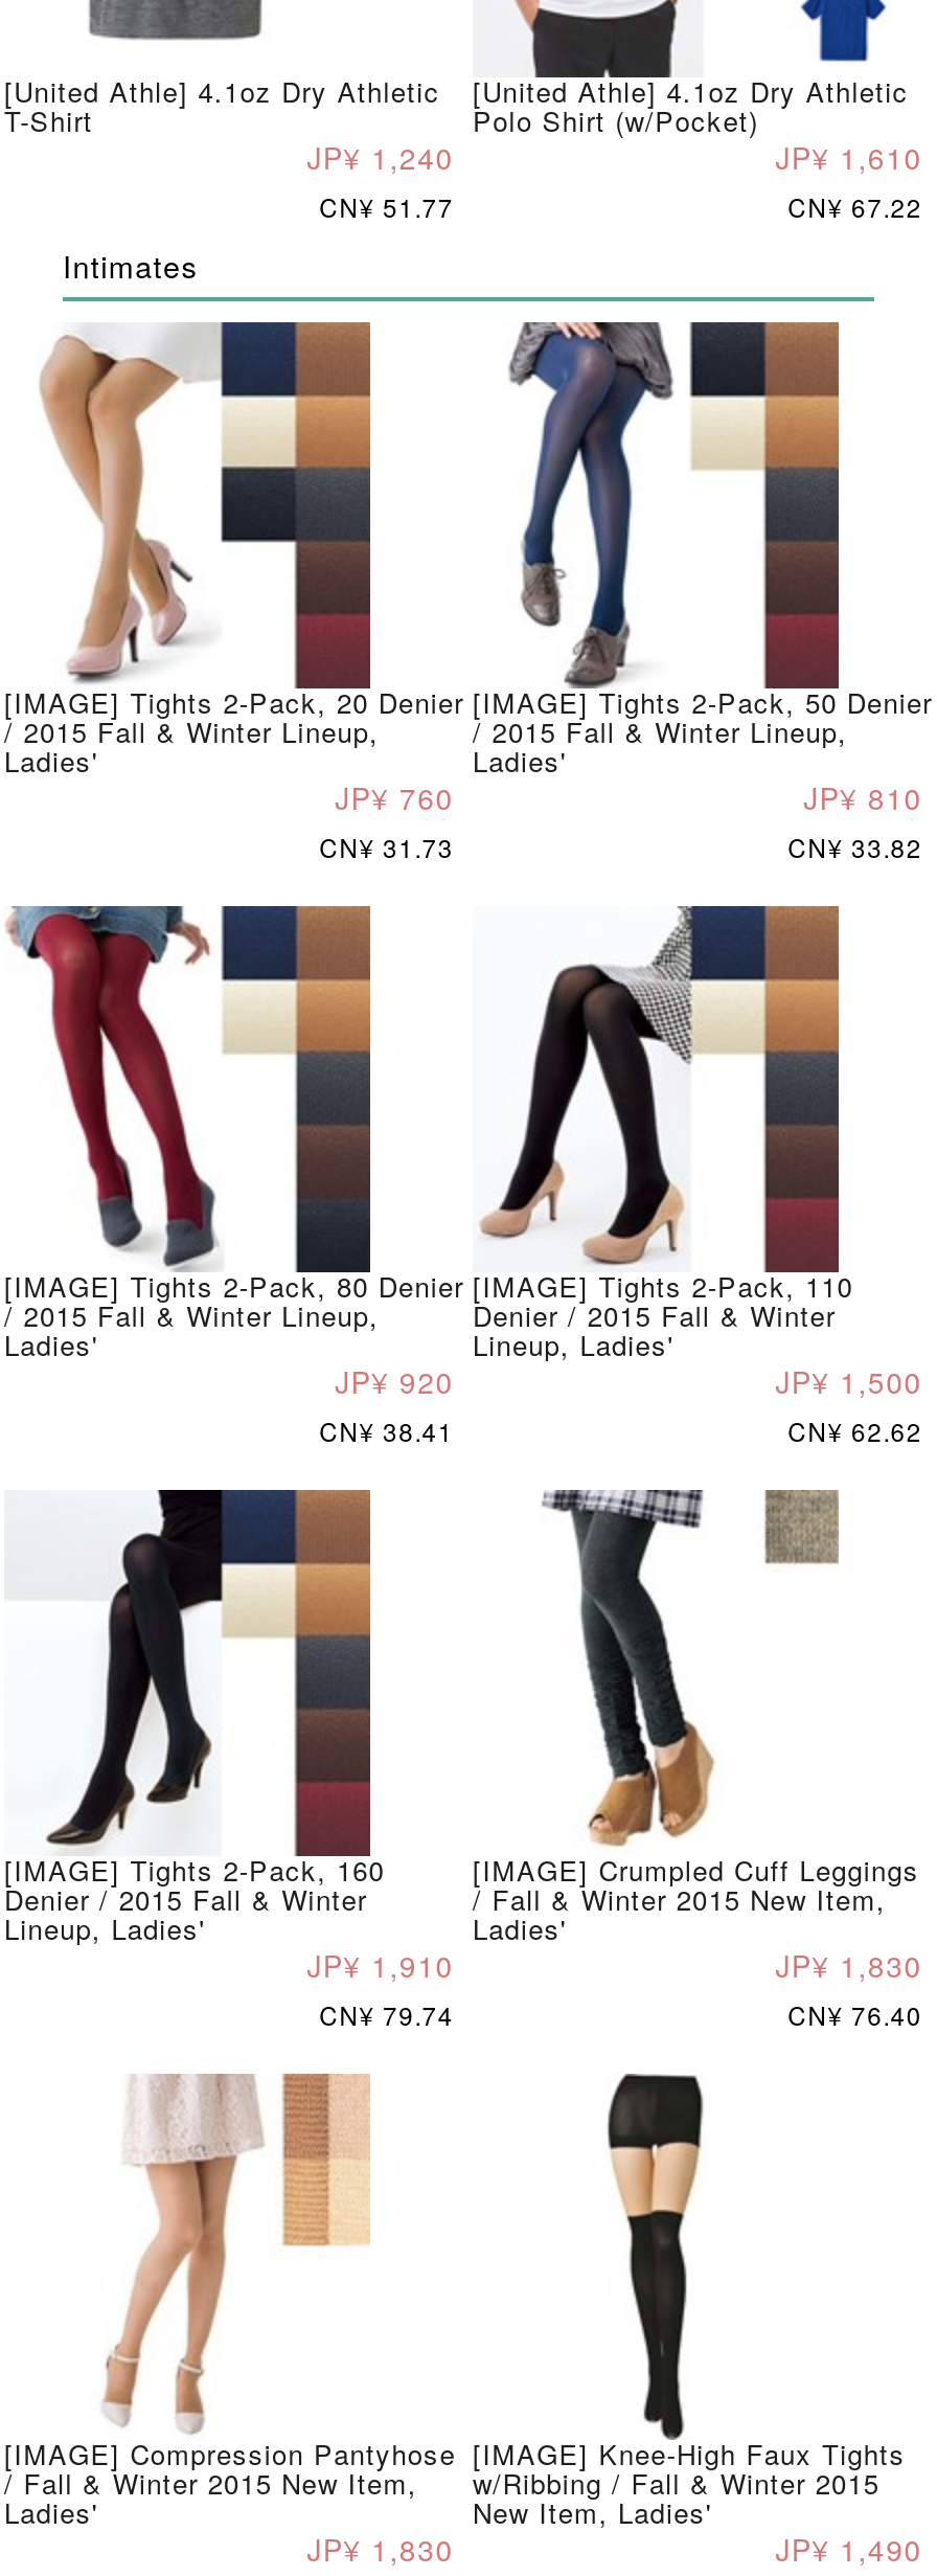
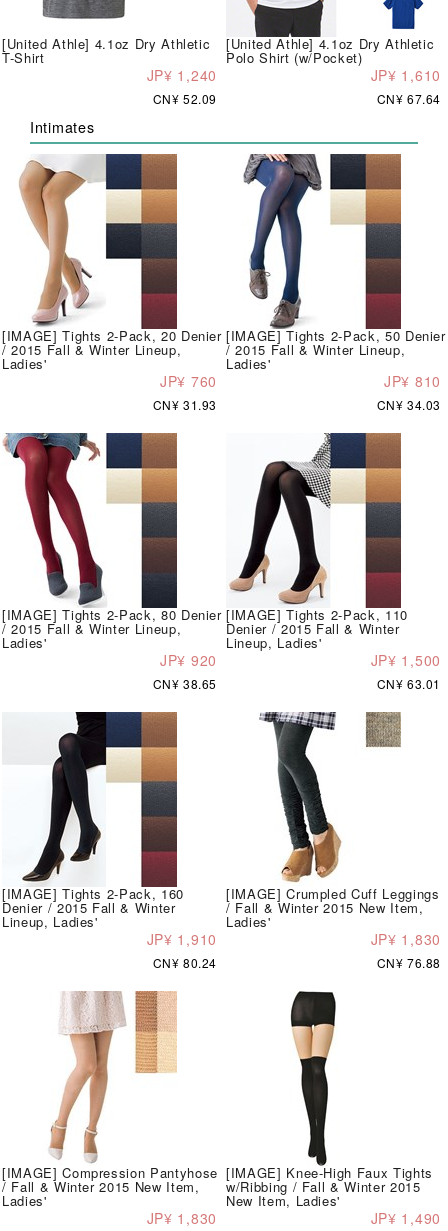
[319,189,454,225] CN¥ 51.77 -> [153,90,217,107] CN¥ 52.09
[788,189,922,225] CN¥ 67.22 -> [377,90,441,107] CN¥ 67.64
[319,829,454,865] CN¥ 31.73 -> [153,396,217,413] CN¥ 31.93
[788,829,922,865] CN¥ 33.82 -> [377,396,441,413] CN¥ 34.03
[319,1413,454,1449] CN¥ 38.41 -> [153,675,217,692] CN¥ 38.65
[788,1413,922,1449] CN¥ 62.62 -> [377,675,441,692] CN¥ 63.01
[319,1997,454,2032] CN¥ 79.74 -> [153,954,217,971] CN¥ 80.24
[788,1997,922,2032] CN¥ 76.40 -> [377,954,441,971] CN¥ 76.88

